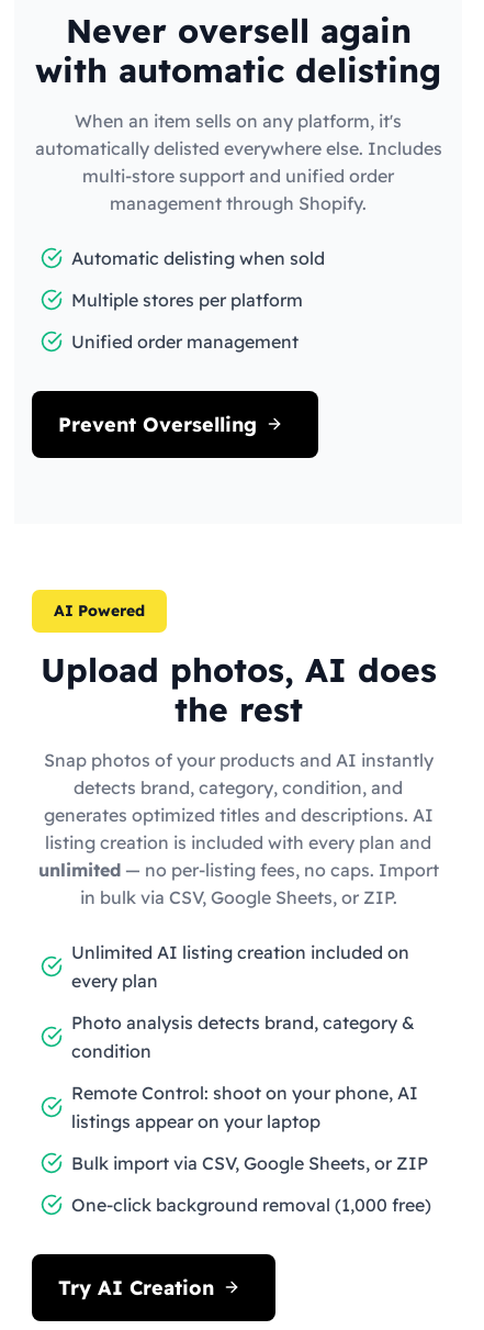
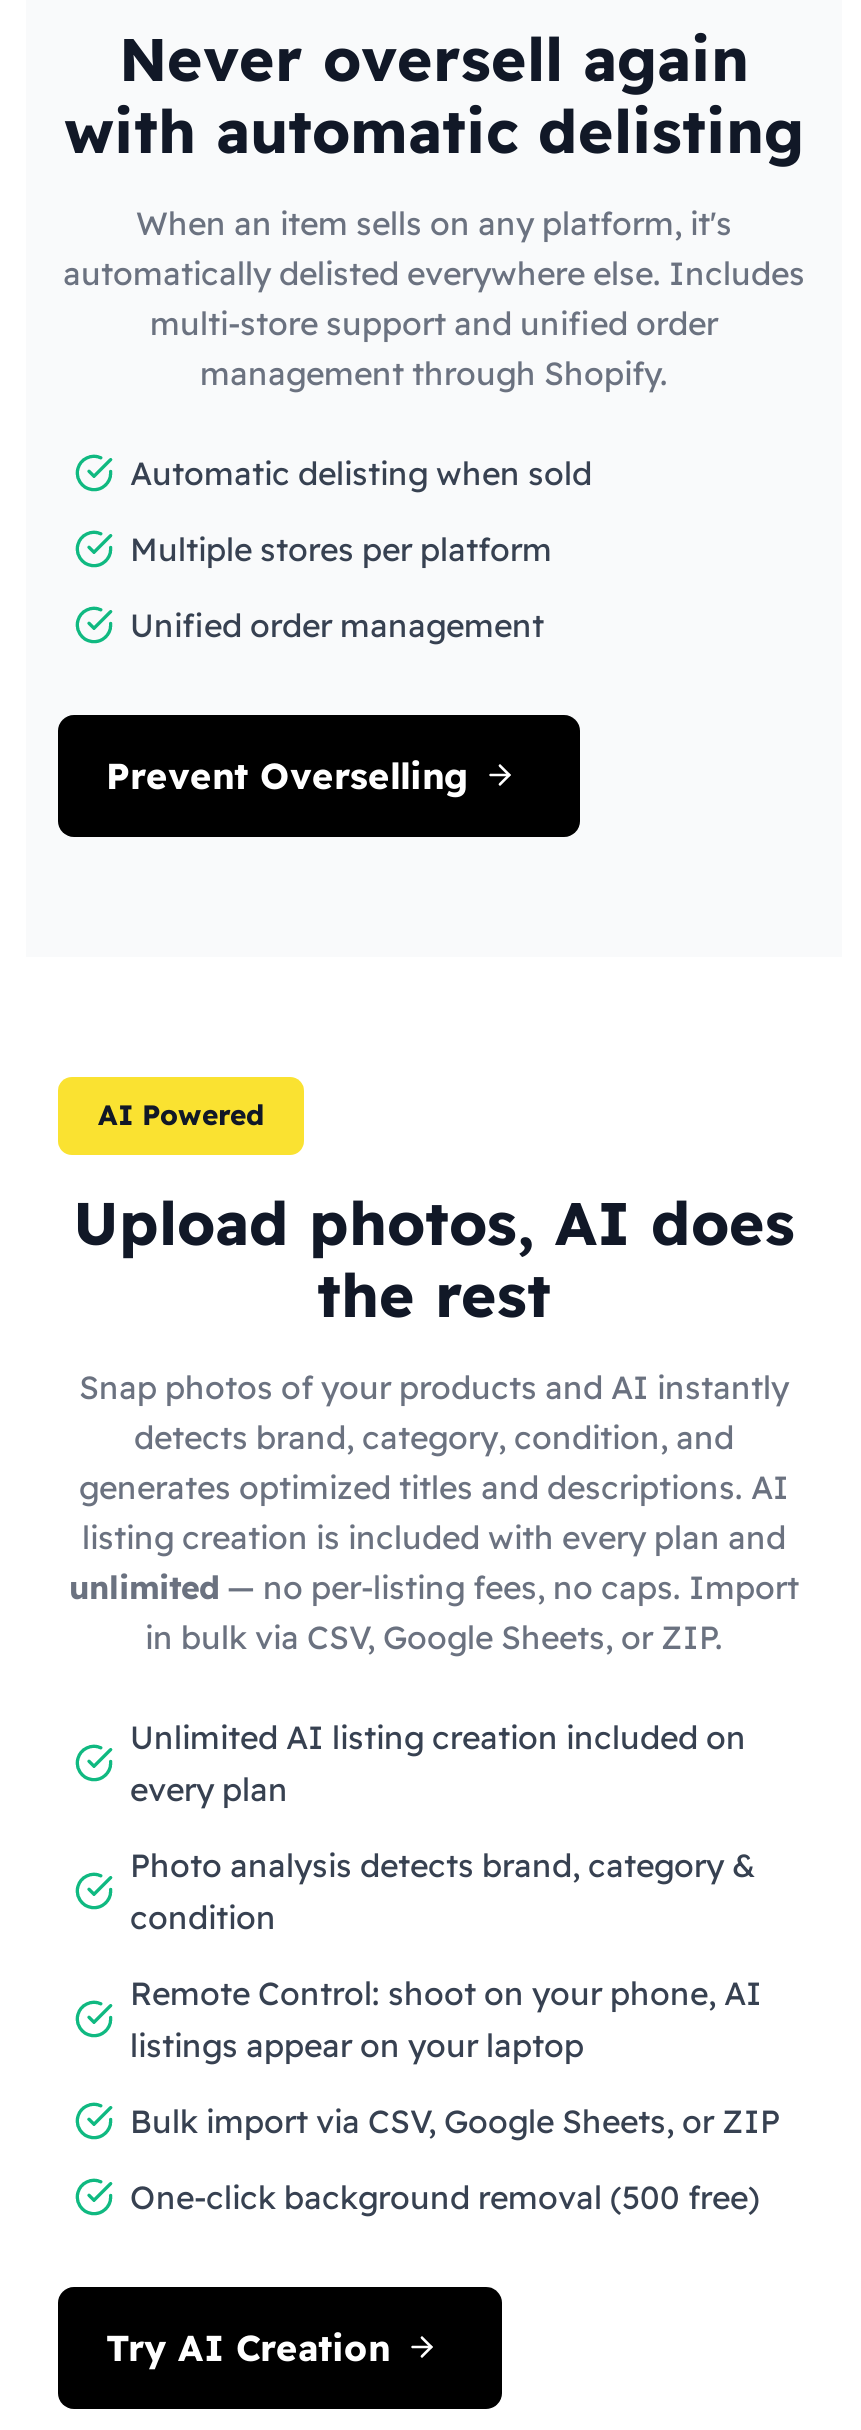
[71,1194,431,1216] One-click background removal (1,000 free) -> [130,2177,760,2217] One-click background removal (500 free)

